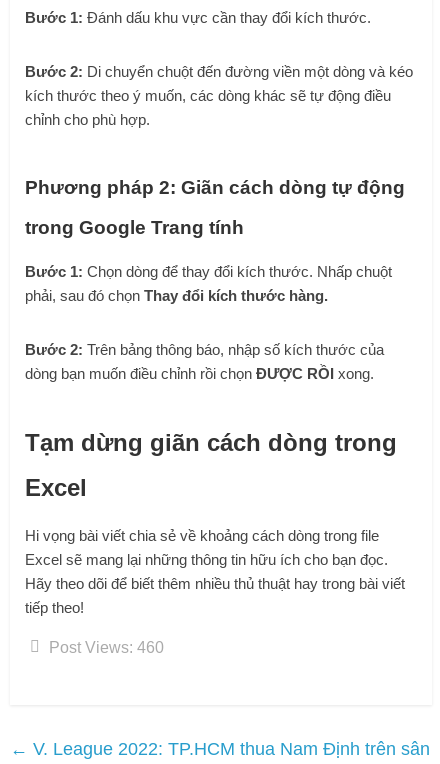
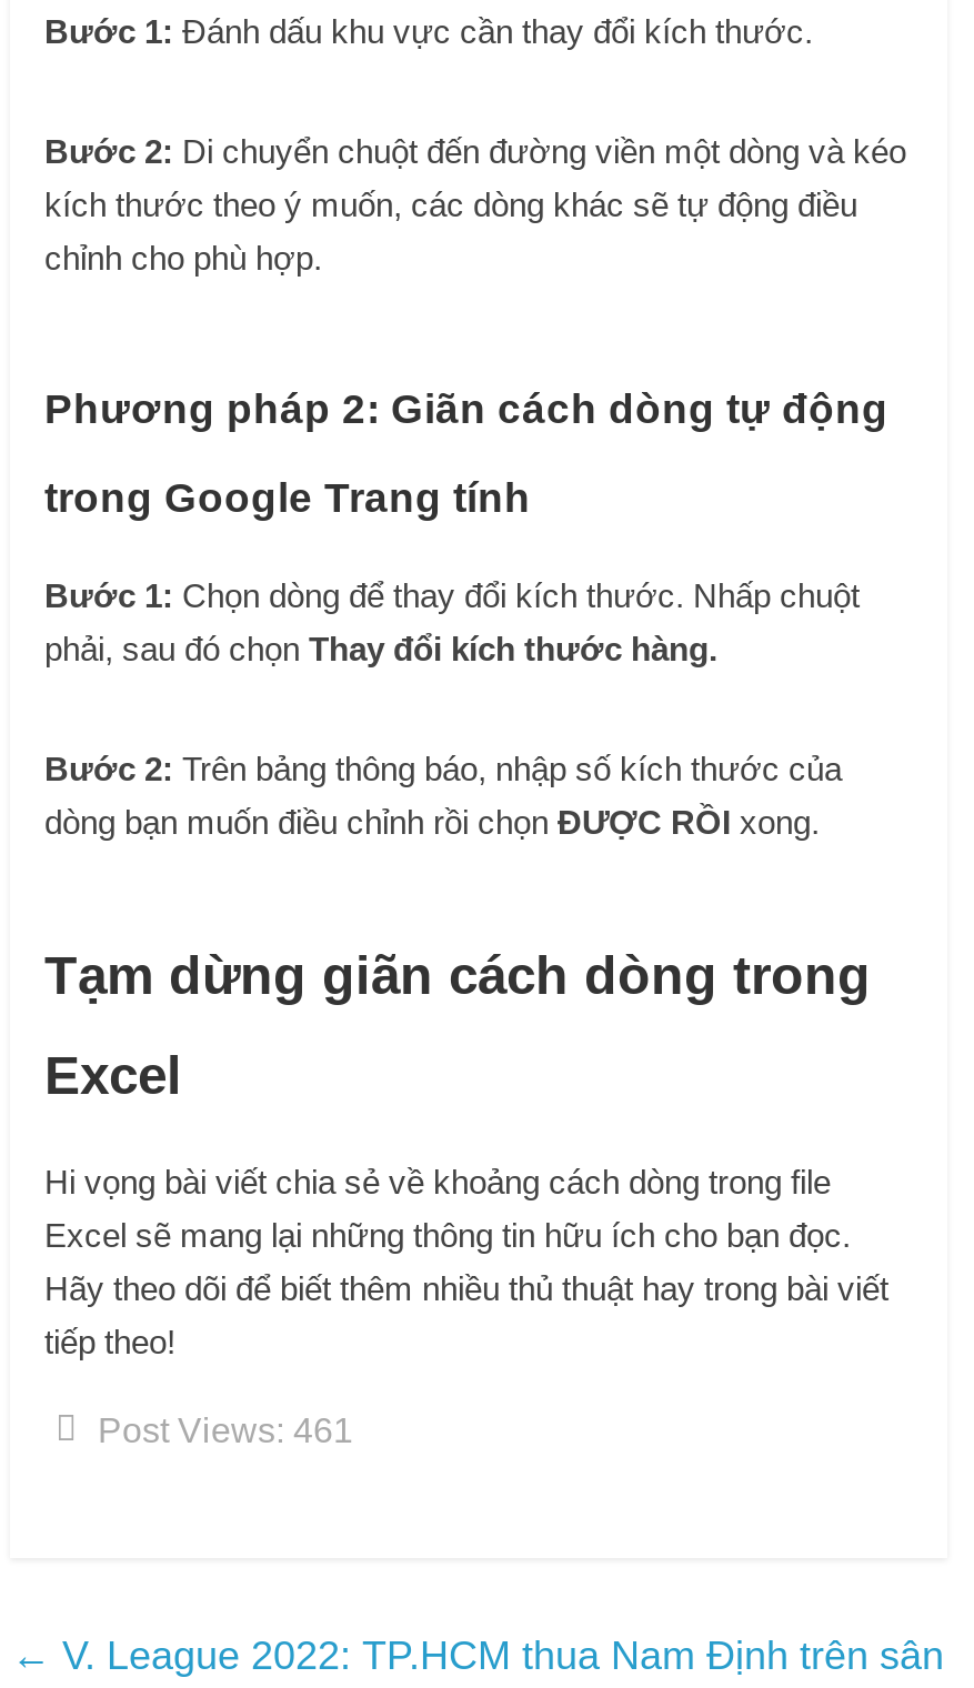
[49,639,164,656] Post Views: 460 -> [98,1412,353,1450] Post Views: 461

